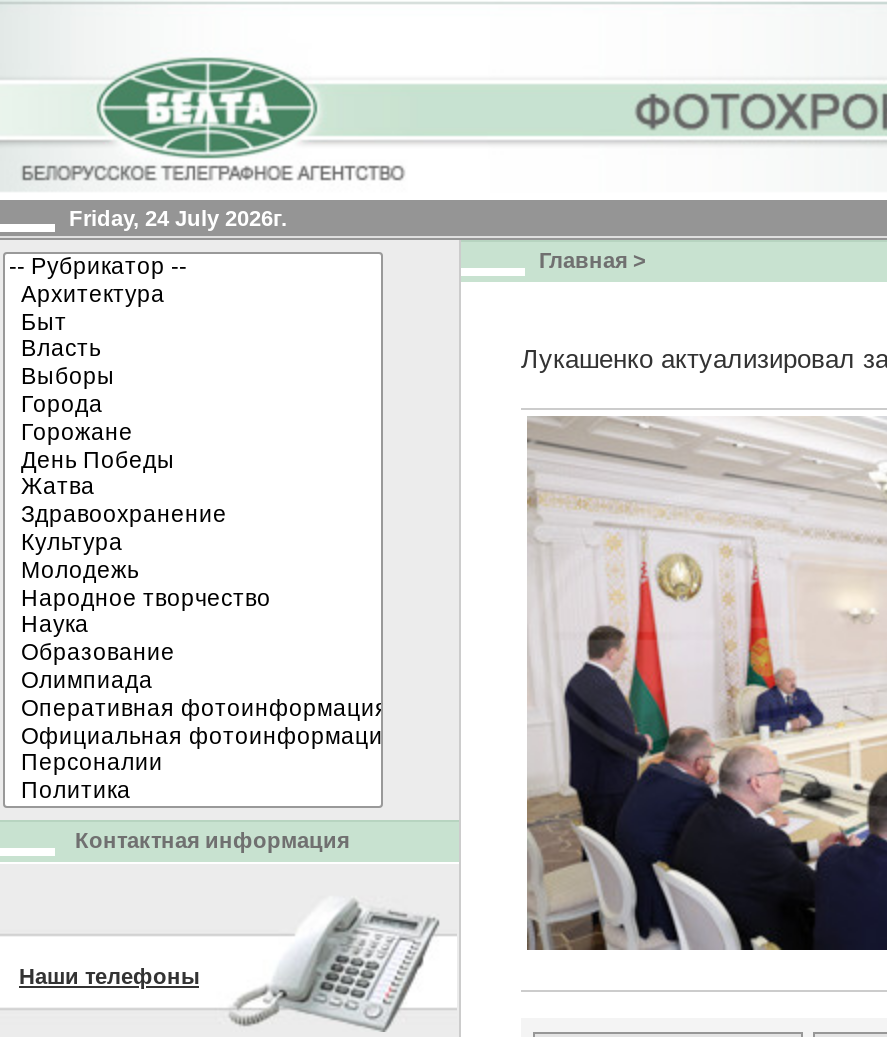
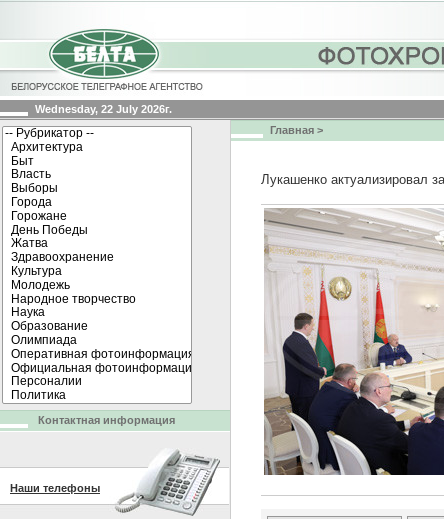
[69,206,287,230] Friday, 24 July 2026г. -> [35,103,172,115] Wednesday, 22 July 2026г.

